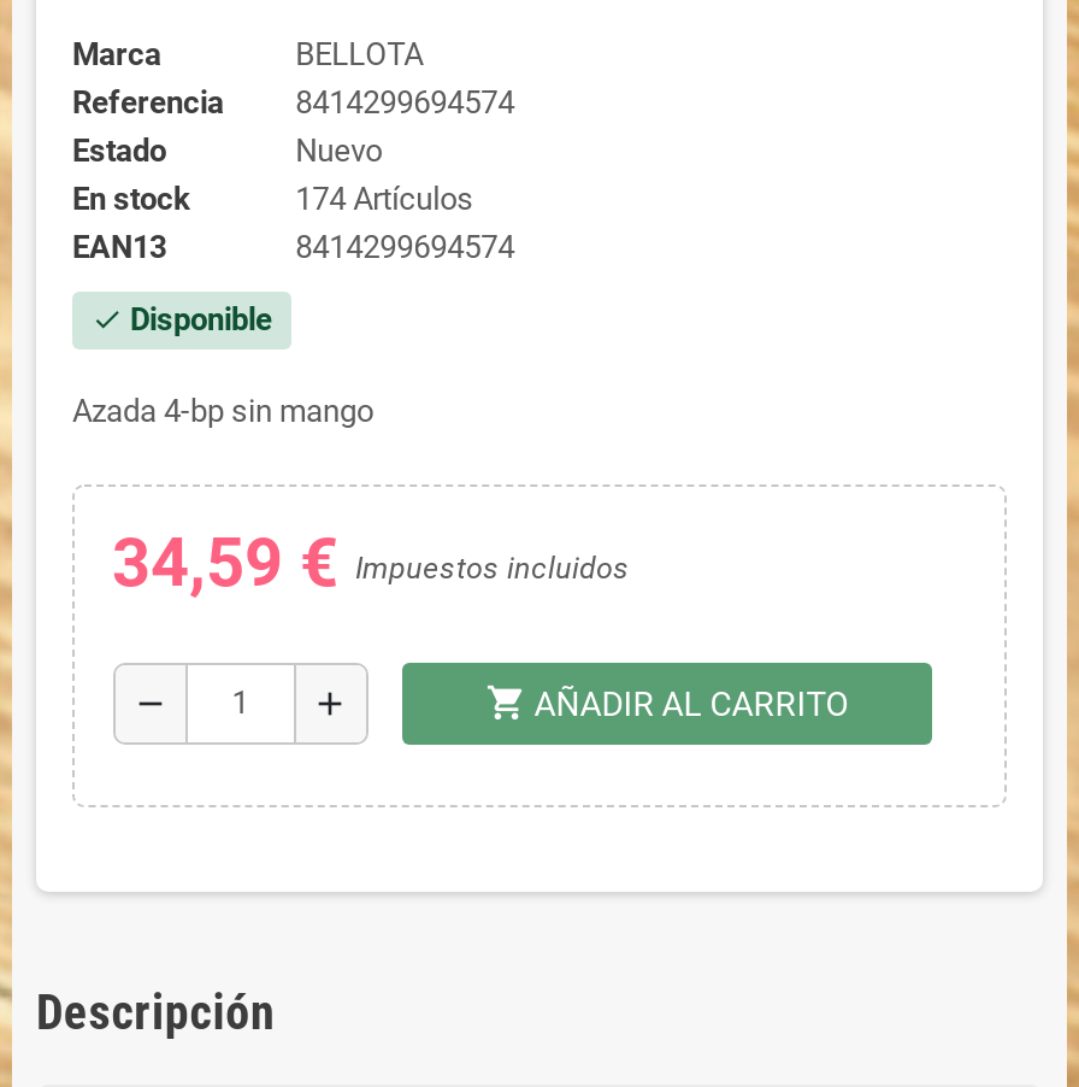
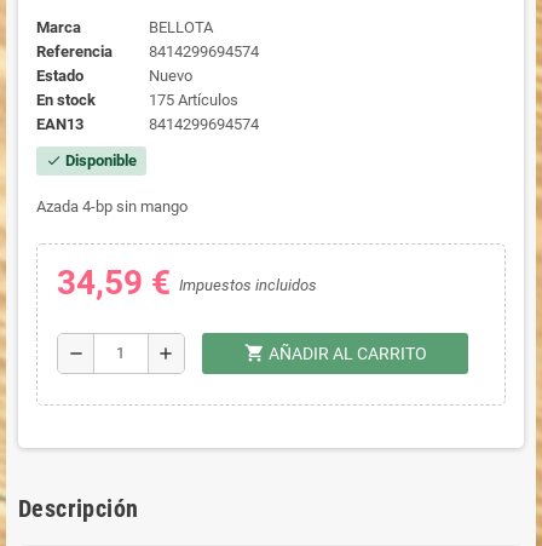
[295,181,474,217] 174 Artículos -> [148,91,238,109] 175 Artículos

